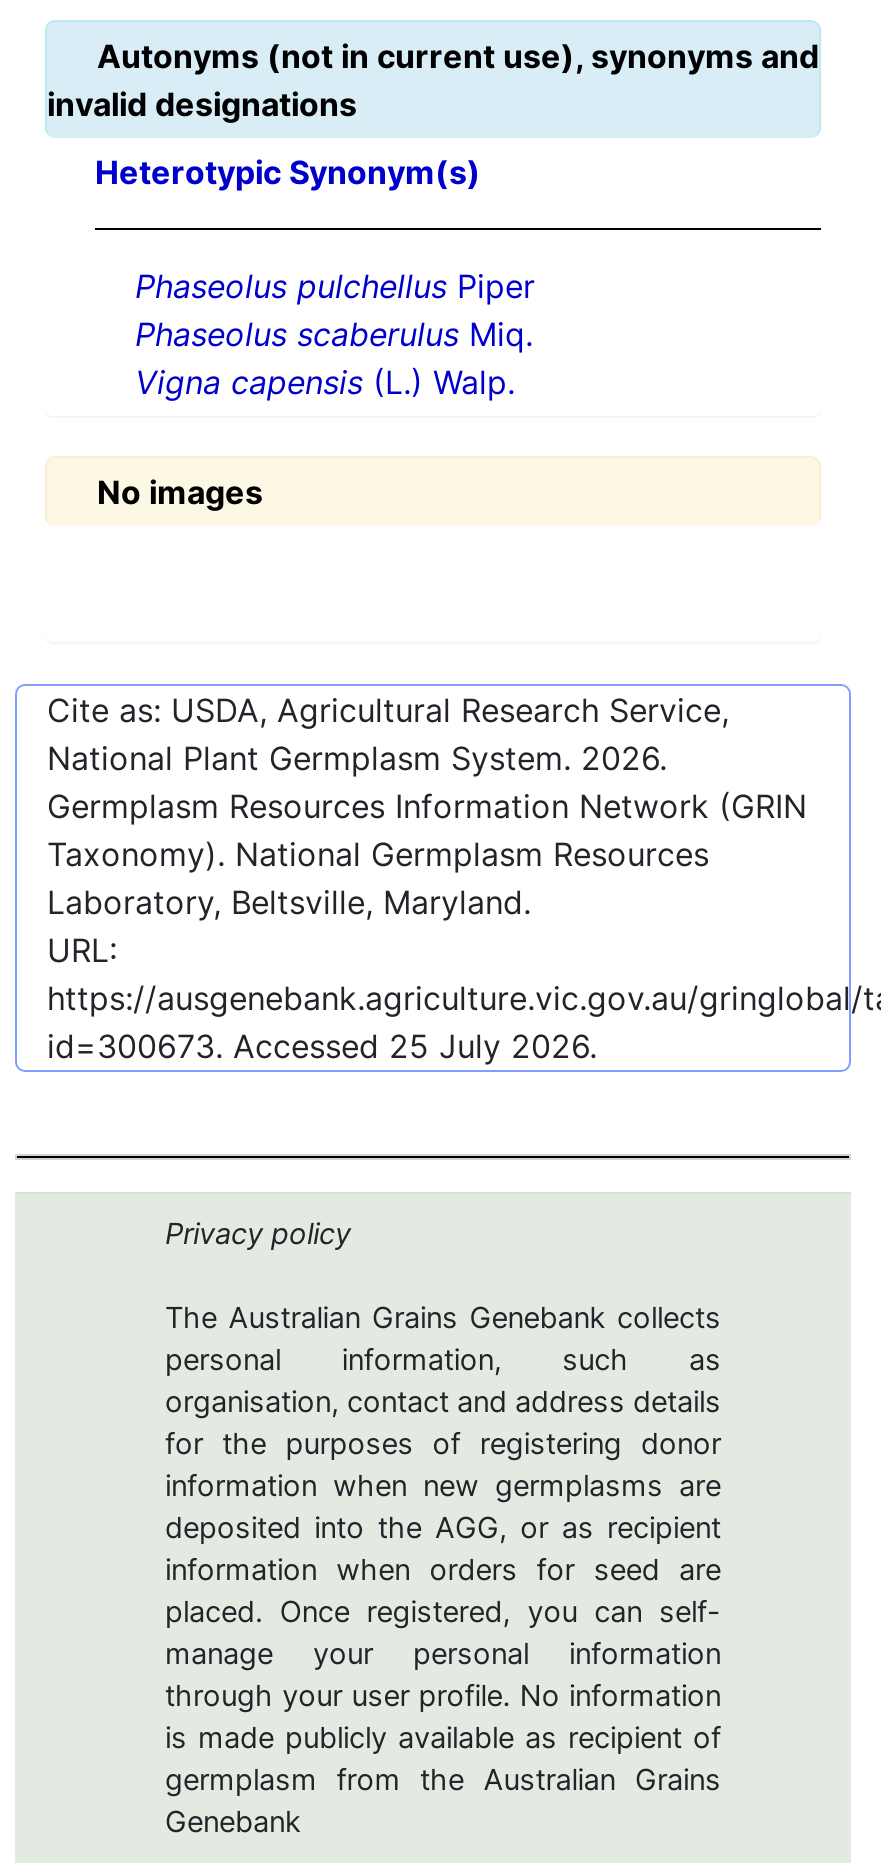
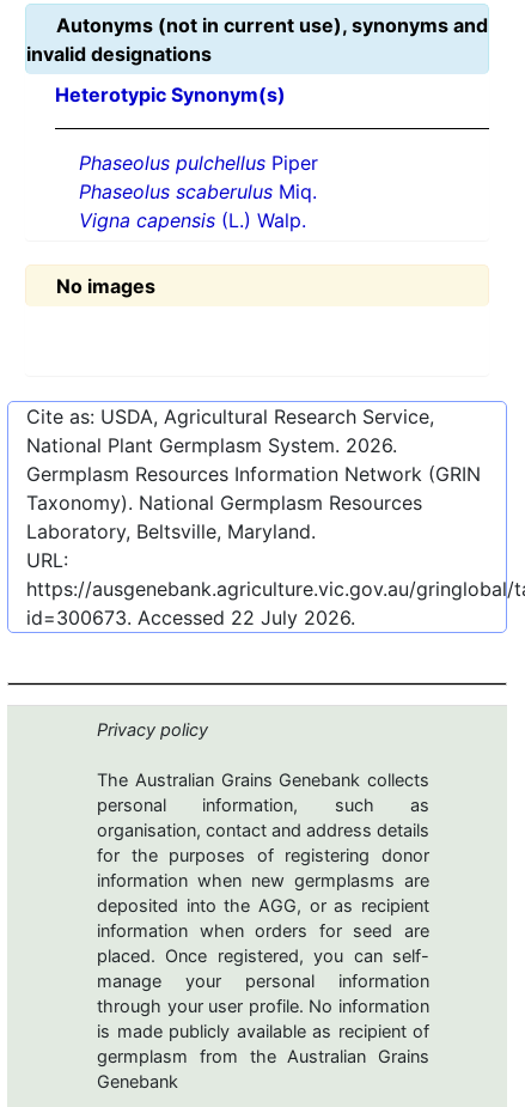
[47,1026,597,1066] id=300673. Accessed 25 July 2026. -> [26,606,355,629] id=300673. Accessed 22 July 2026.

